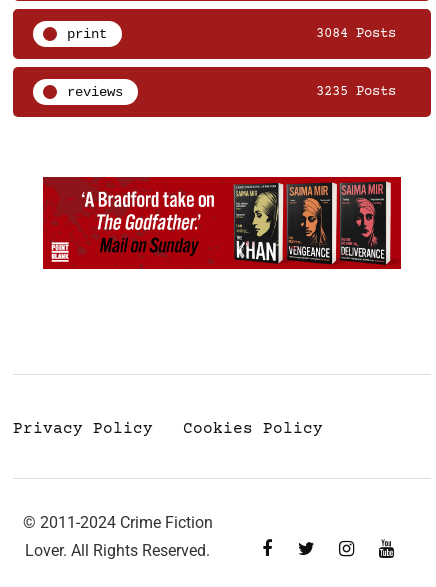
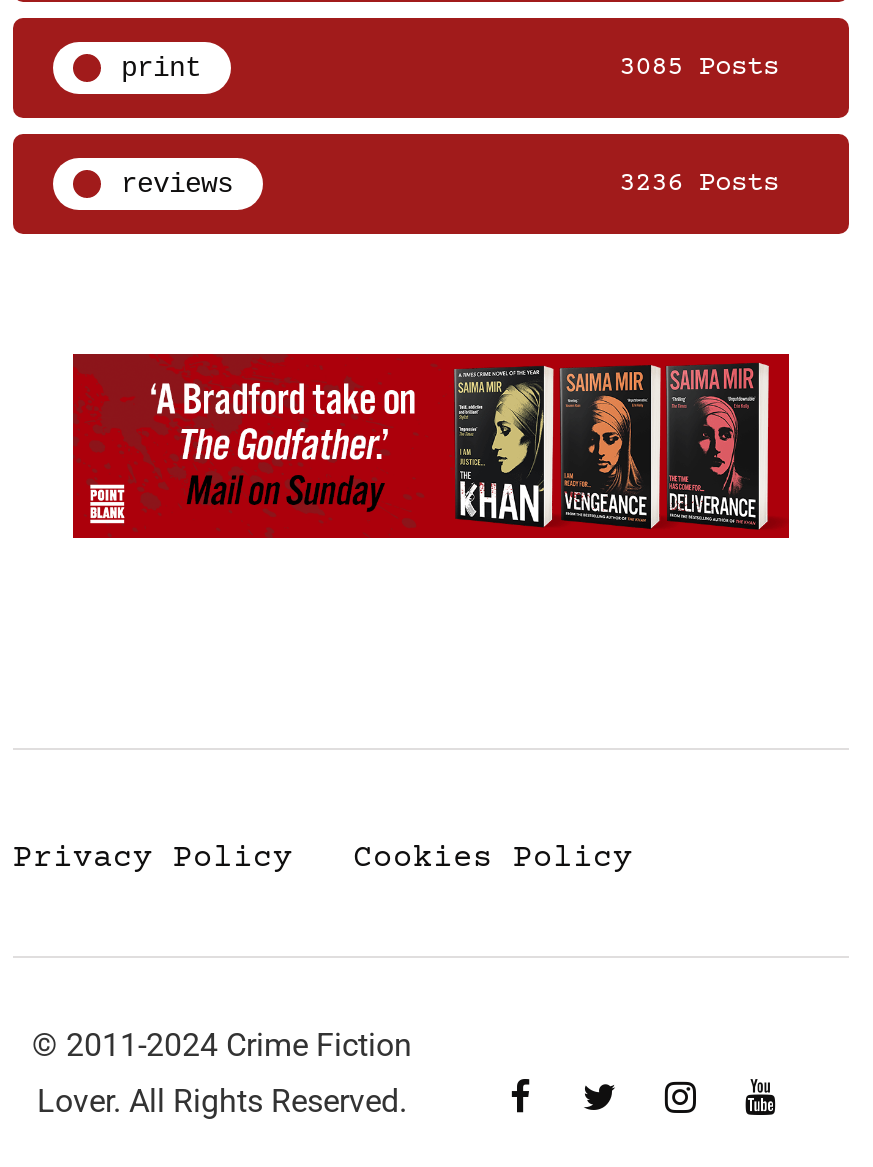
[316,26,396,42] 3084 Posts -> [619,52,779,84] 3085 Posts
[316,84,396,100] 3235 Posts -> [619,168,779,200] 3236 Posts

